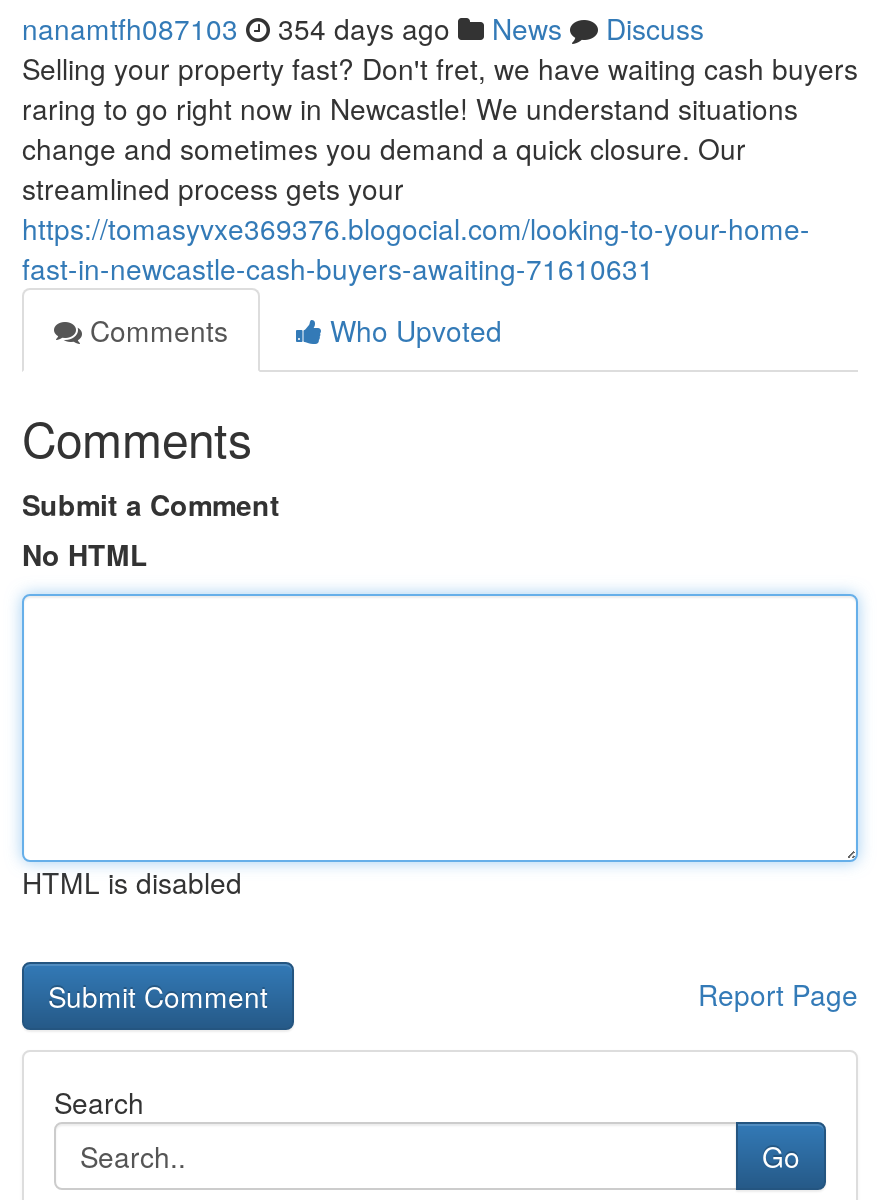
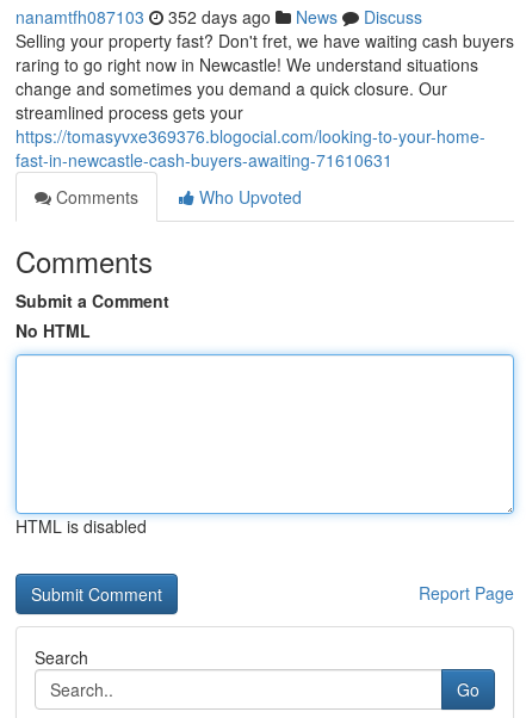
[22,8,704,48] nanamtfh087103 354 days ago News Discuss -> [16,5,422,29] nanamtfh087103 352 days ago News Discuss

